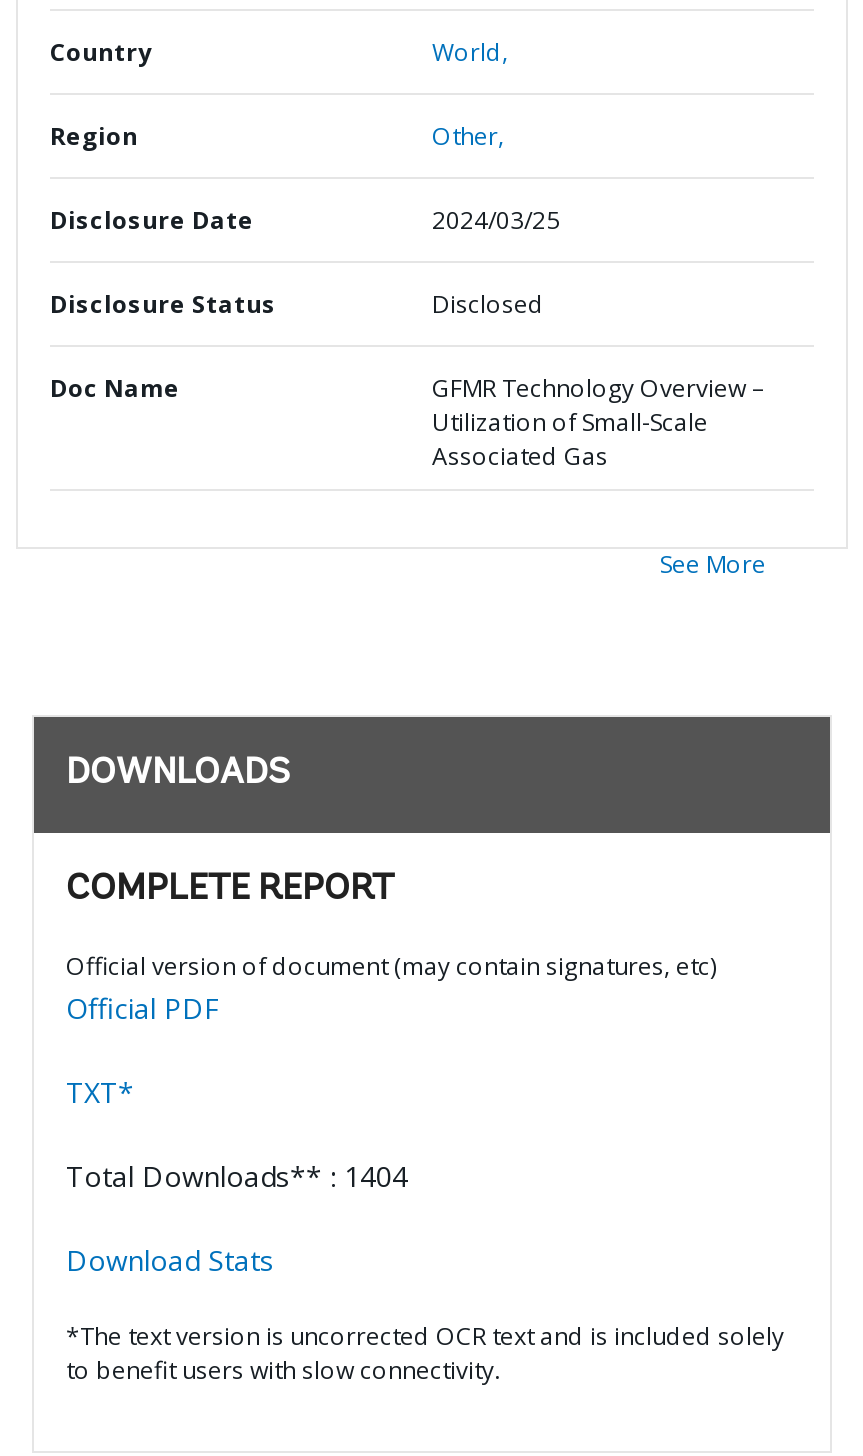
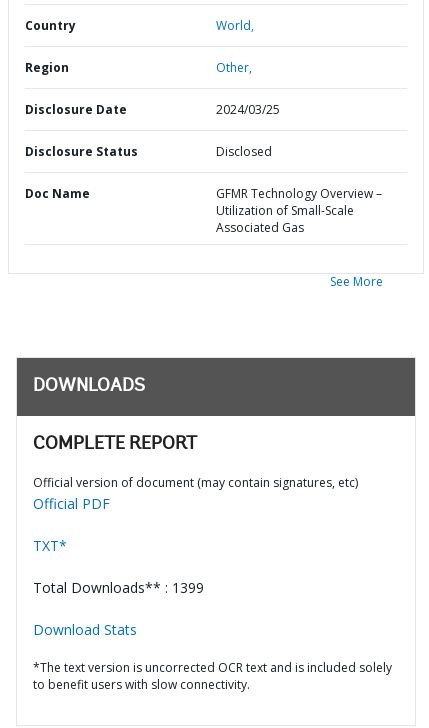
[66,1157,408,1195] Total Downloads** : 1404 -> [33,578,204,597] Total Downloads** : 1399

